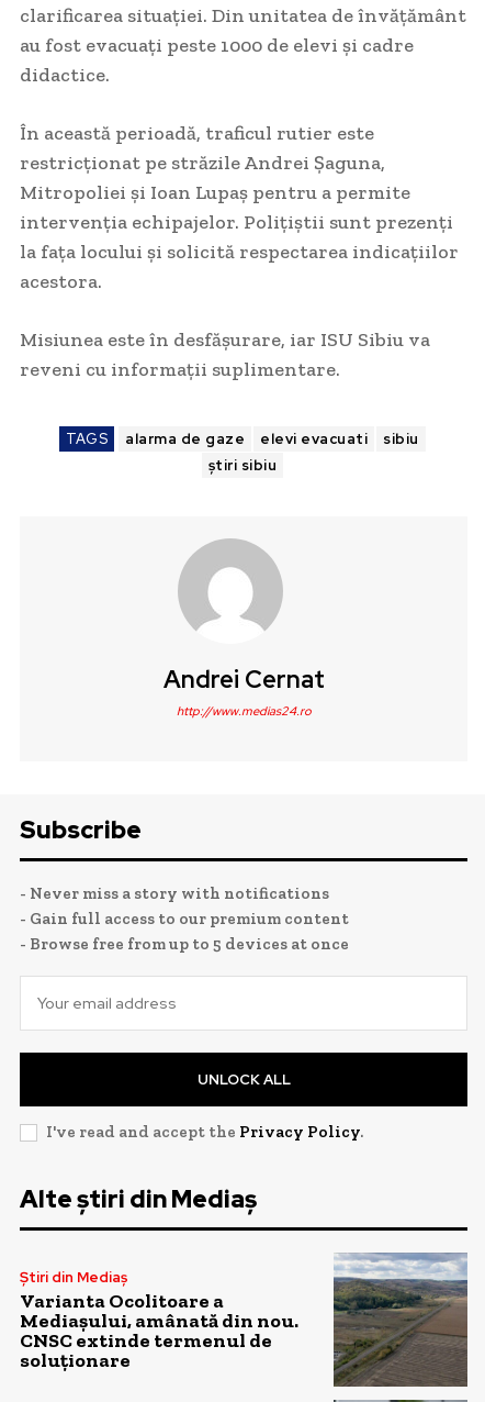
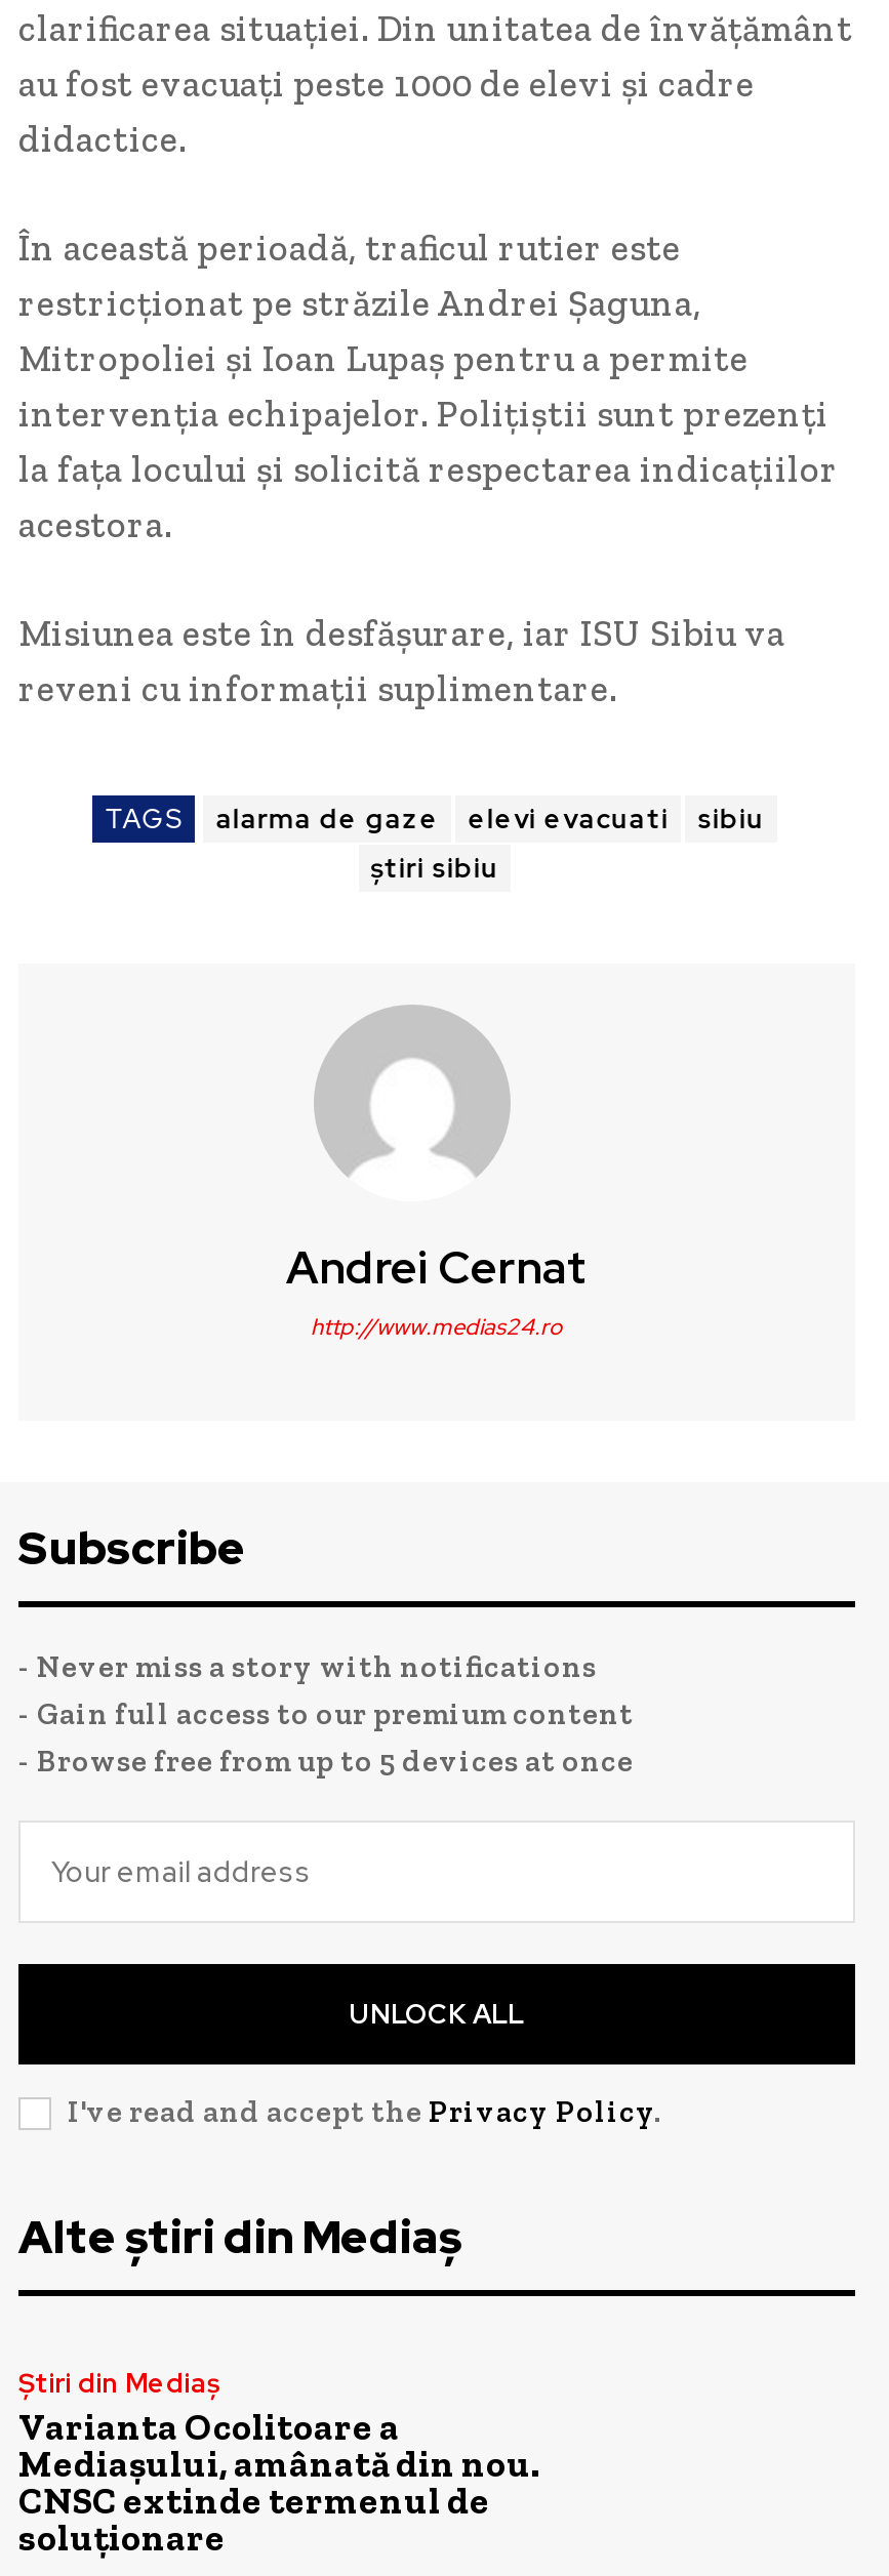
[332,1251,469,1388] [image] -> none

